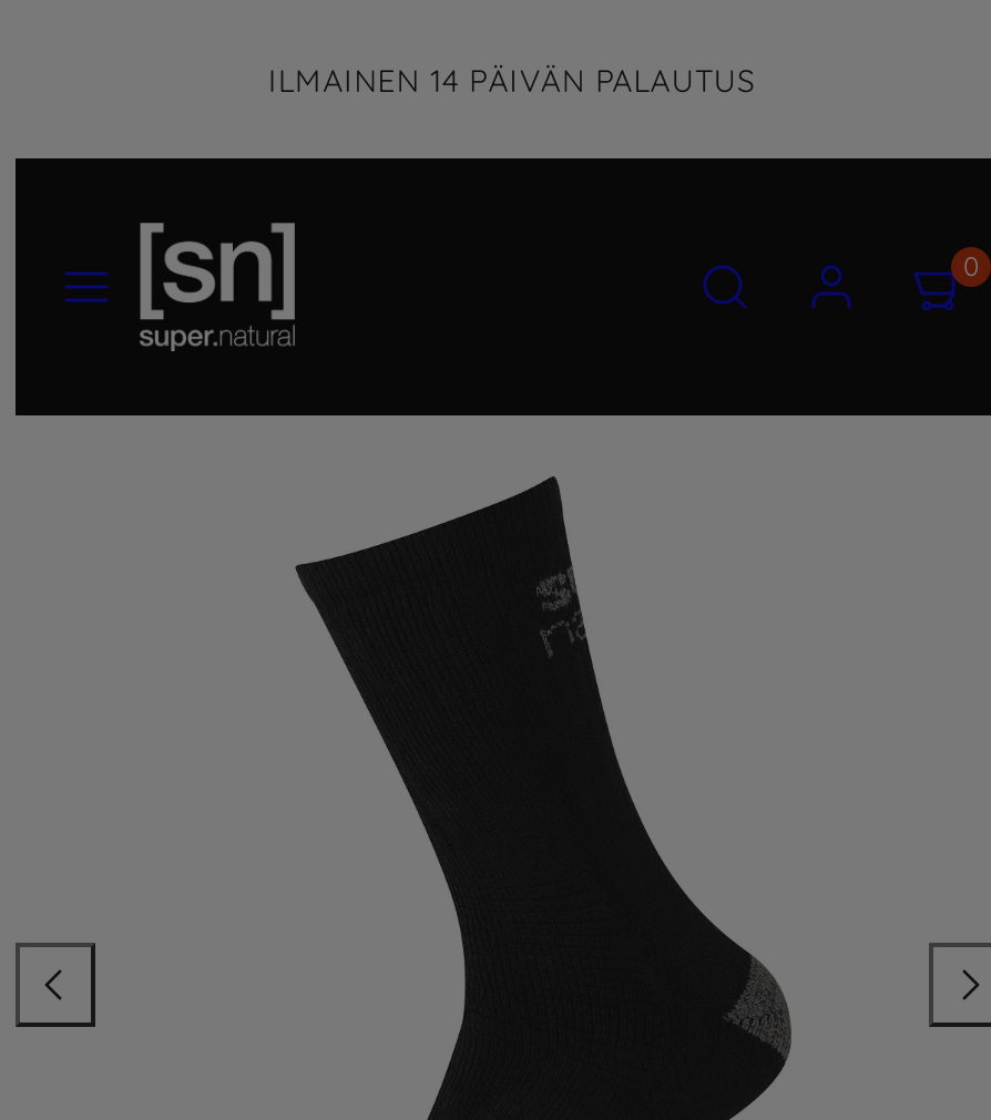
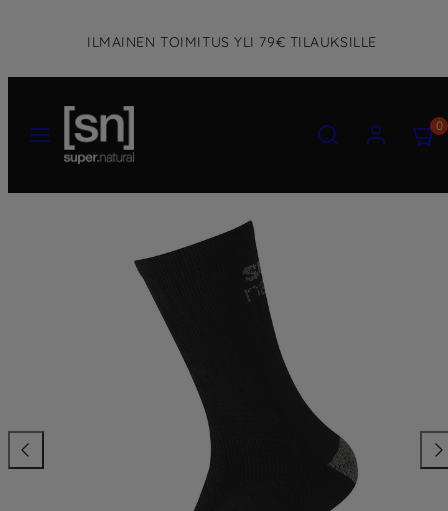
[268,61,756,101] ILMAINEN 14 PÄIVÄN PALAUTUS -> [87,33,377,51] ILMAINEN TOIMITUS YLI 79€ TILAUKSILLE

